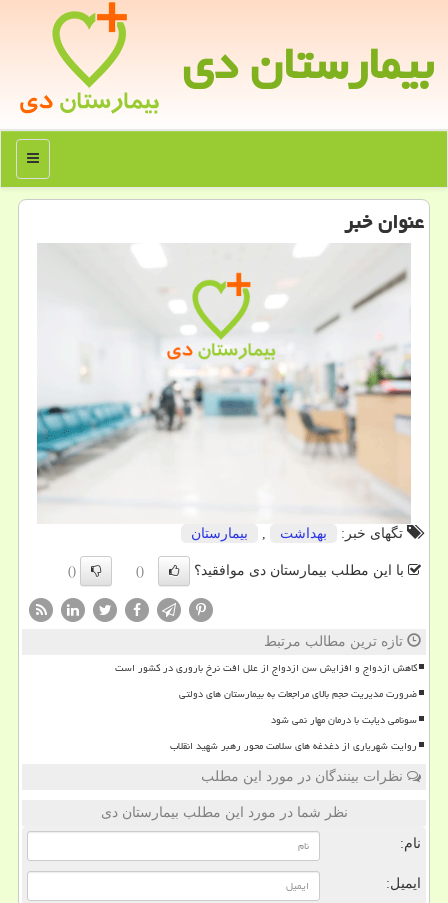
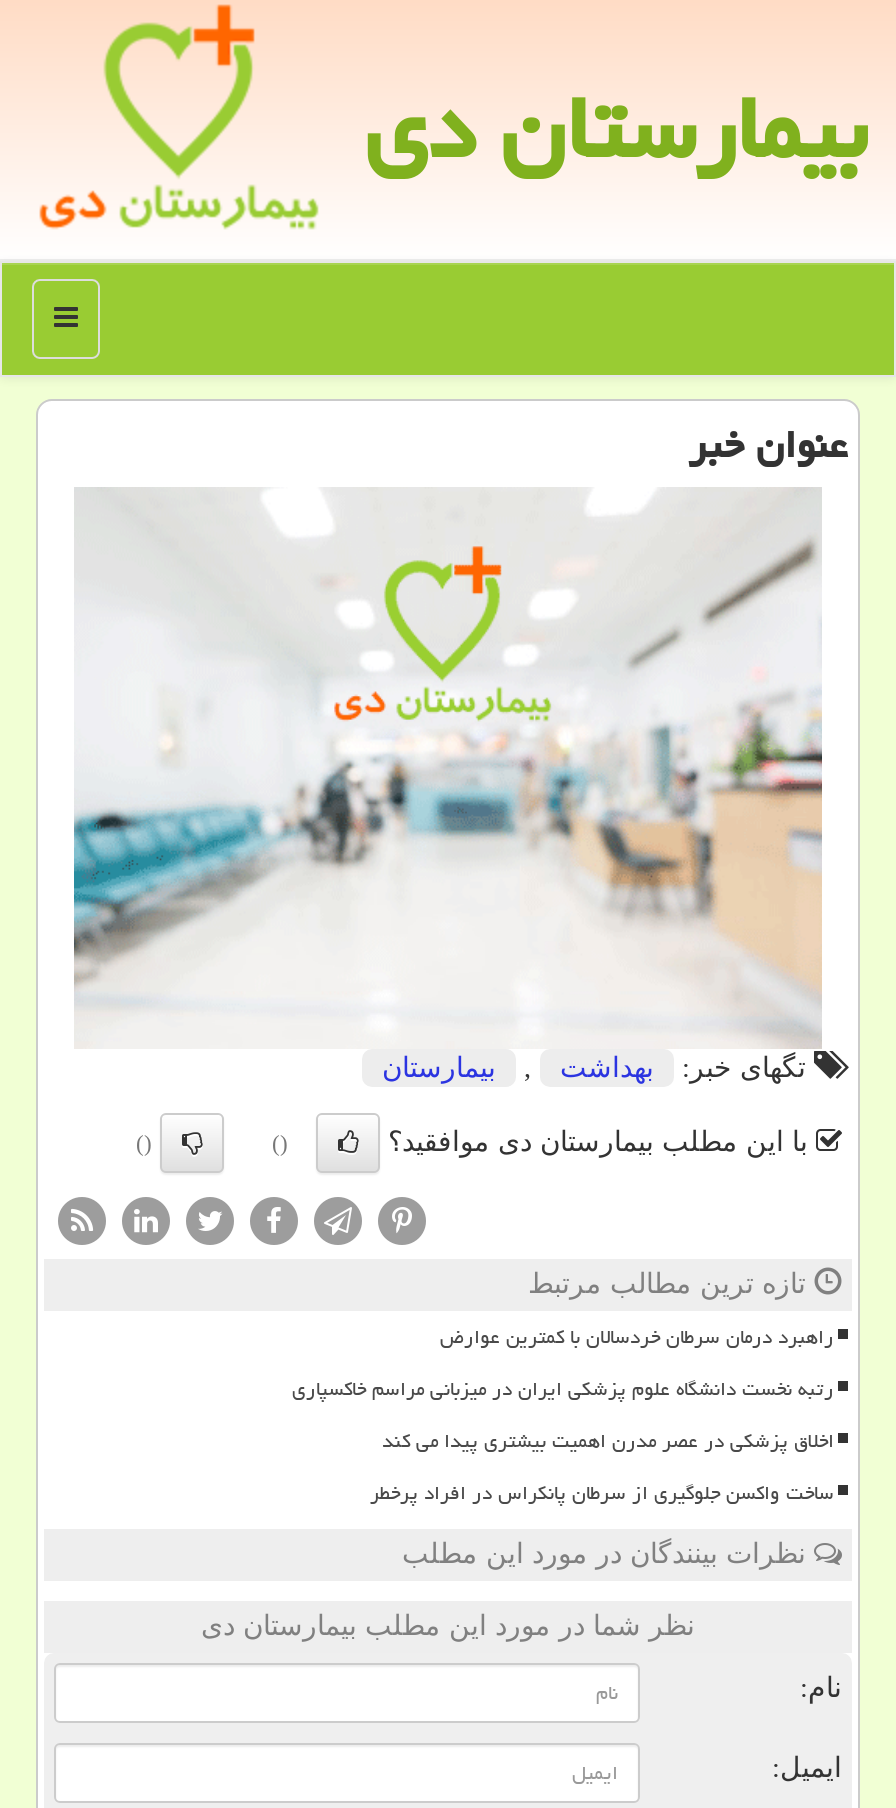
[115,657,417,755] کاهش ازدواج و افزایش سن ازدواج از علل افت نرخ باروری در کشور است | ضرورت مدیریت حجم بالای مراجعات به بیمارستان های دولتی | سونامی دیابت با درمان مهار نمی شود | روایت شهریاری از دغدغه های سلامت محور رهبر شهید انقلاب -> [292,1316,834,1512] راهبرد درمان سرطان خردسالان با کمترین عوارض | رتبه نخست دانشگاه علوم پزشکی ایران در میزبانی مراسم خاکسپاری | اخلاق پزشکی در عصر مدرن اهمیت بیشتری پیدا می کند | ساخت واکسن جلوگیری از سرطان پانکراس در افراد پرخطر

